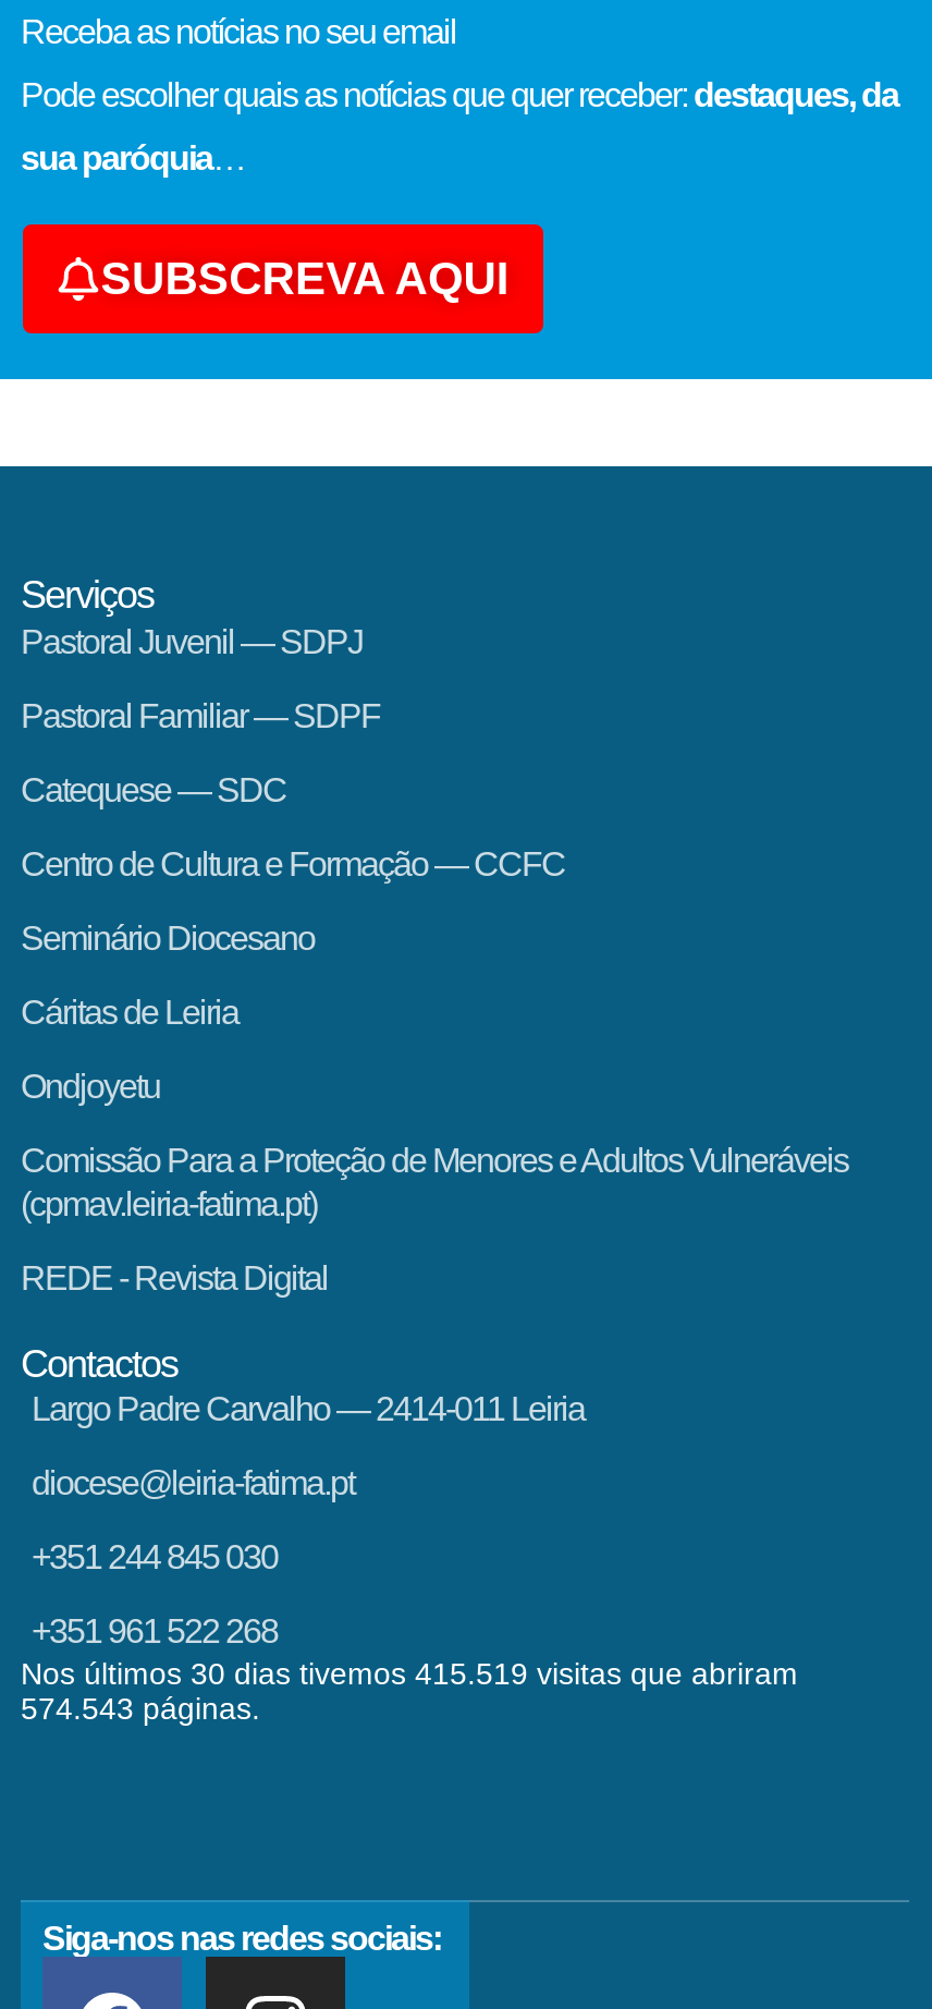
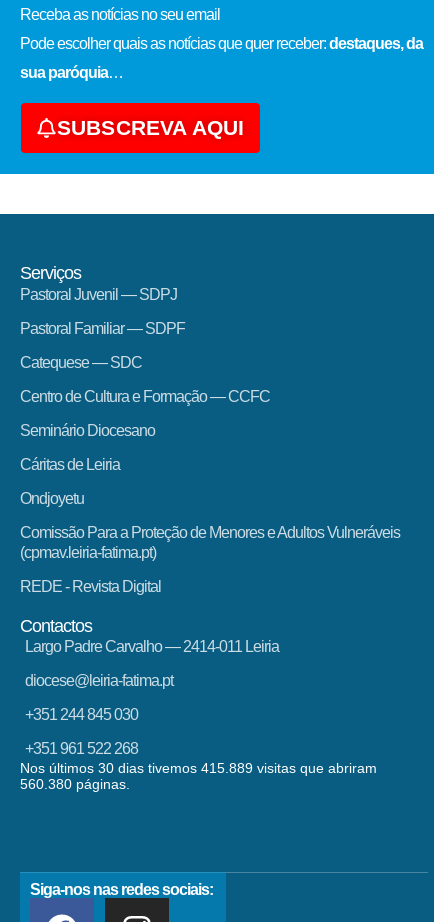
[21,1657,798,1692] Nos últimos 30 dias tivemos 415.519 visitas que abriram -> [20,760,377,776] Nos últimos 30 dias tivemos 415.889 visitas que abriram
[21,1692,260,1726] 574.543 páginas. -> [20,776,130,792] 560.380 páginas.

